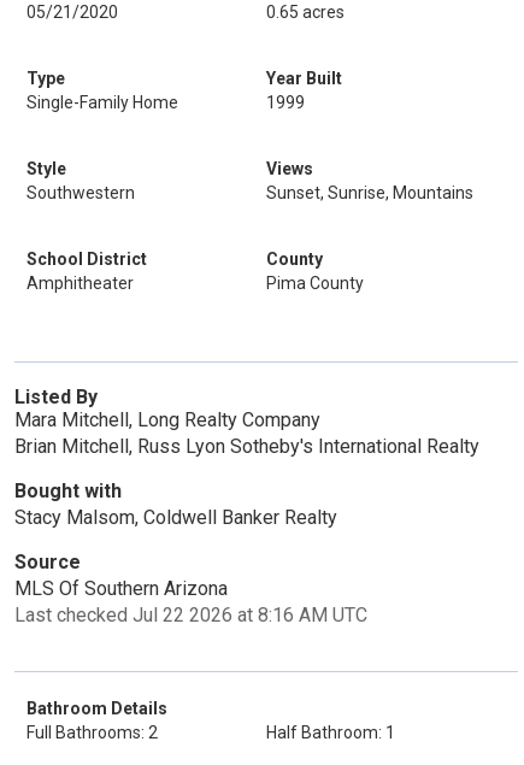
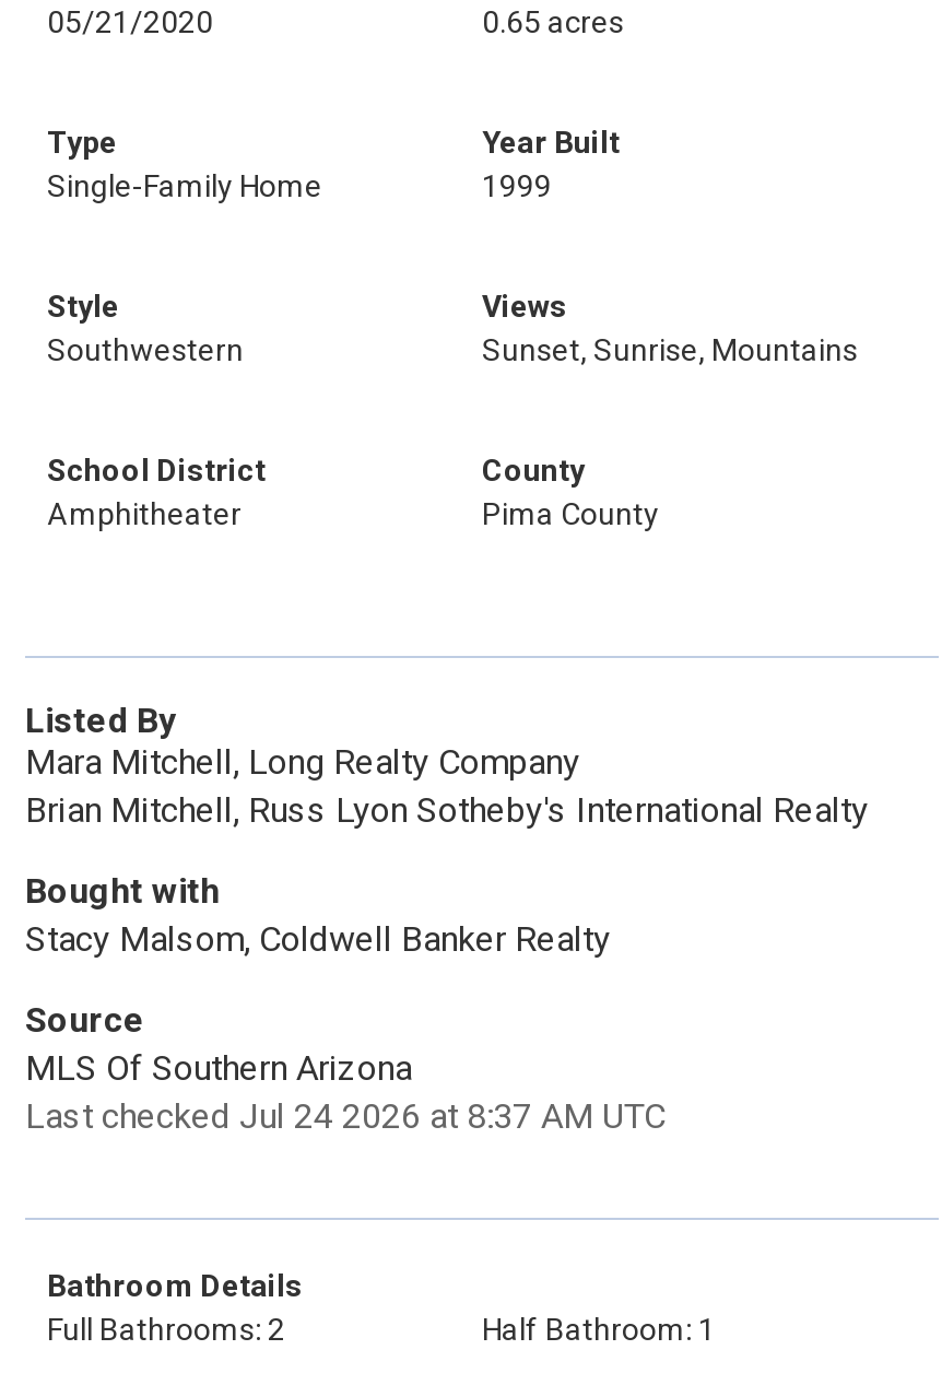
[14,604,367,626] Last checked Jul 22 2026 at 8:16 AM UTC -> [25,1095,666,1137] Last checked Jul 24 2026 at 8:37 AM UTC

